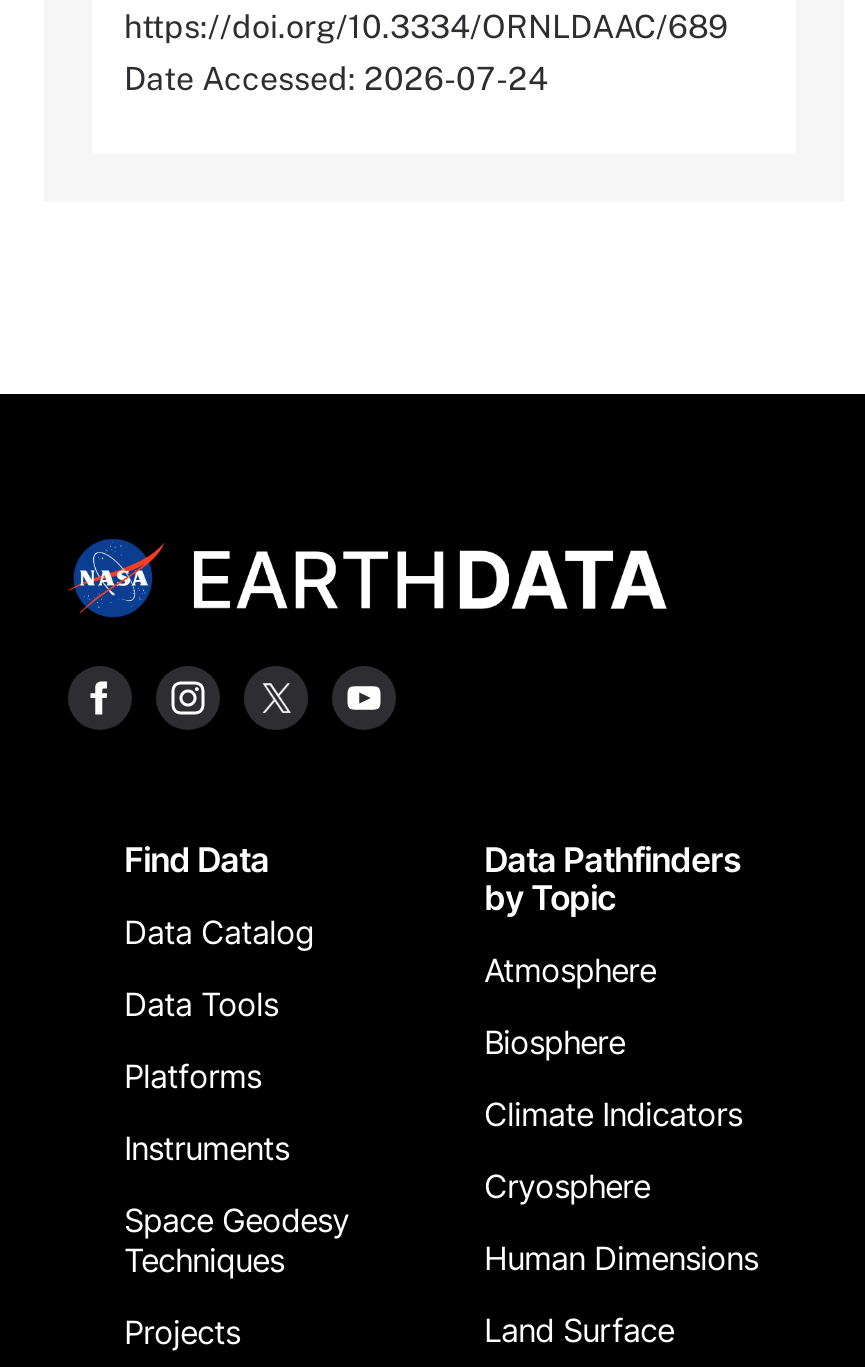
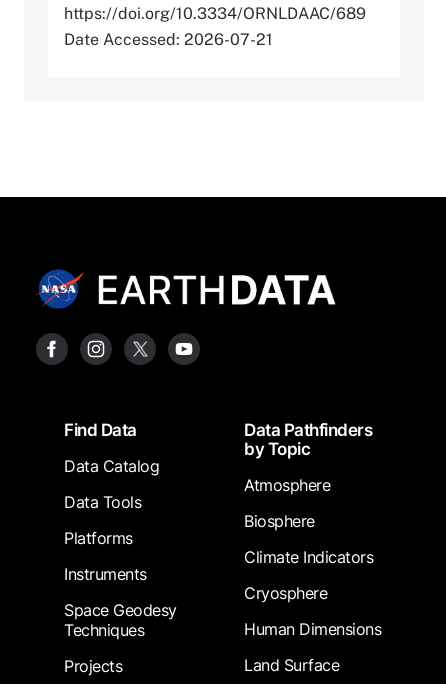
[124,60,548,98] Date Accessed: 2026-07-24 -> [64,30,273,49] Date Accessed: 2026-07-21

